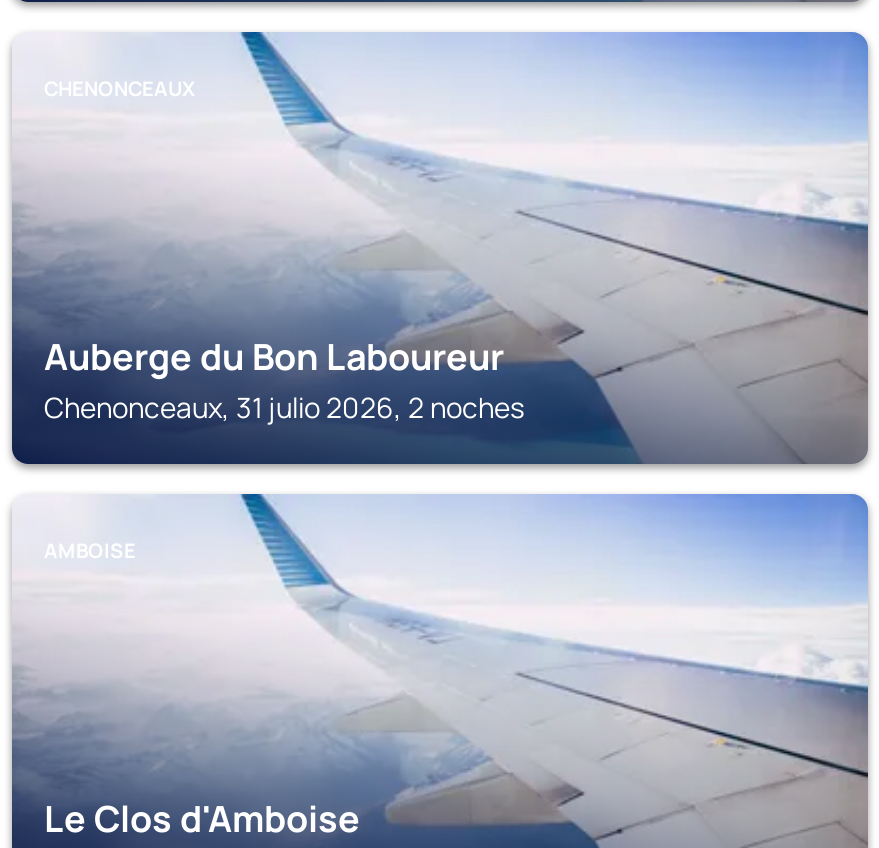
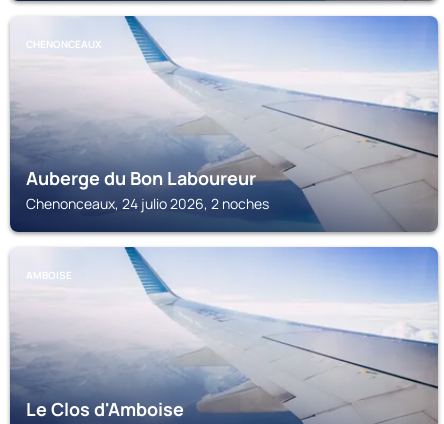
[44,388,524,426] Chenonceaux, 31 julio 2026, 2 noches -> [26,194,269,213] Chenonceaux, 24 julio 2026, 2 noches

